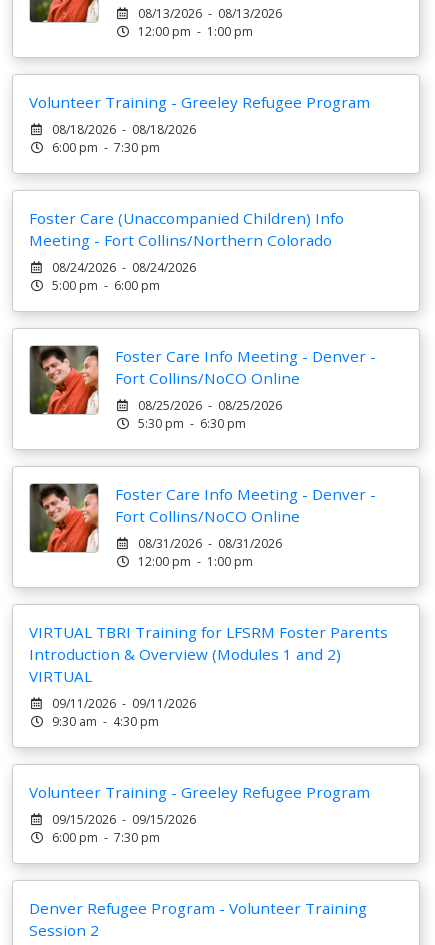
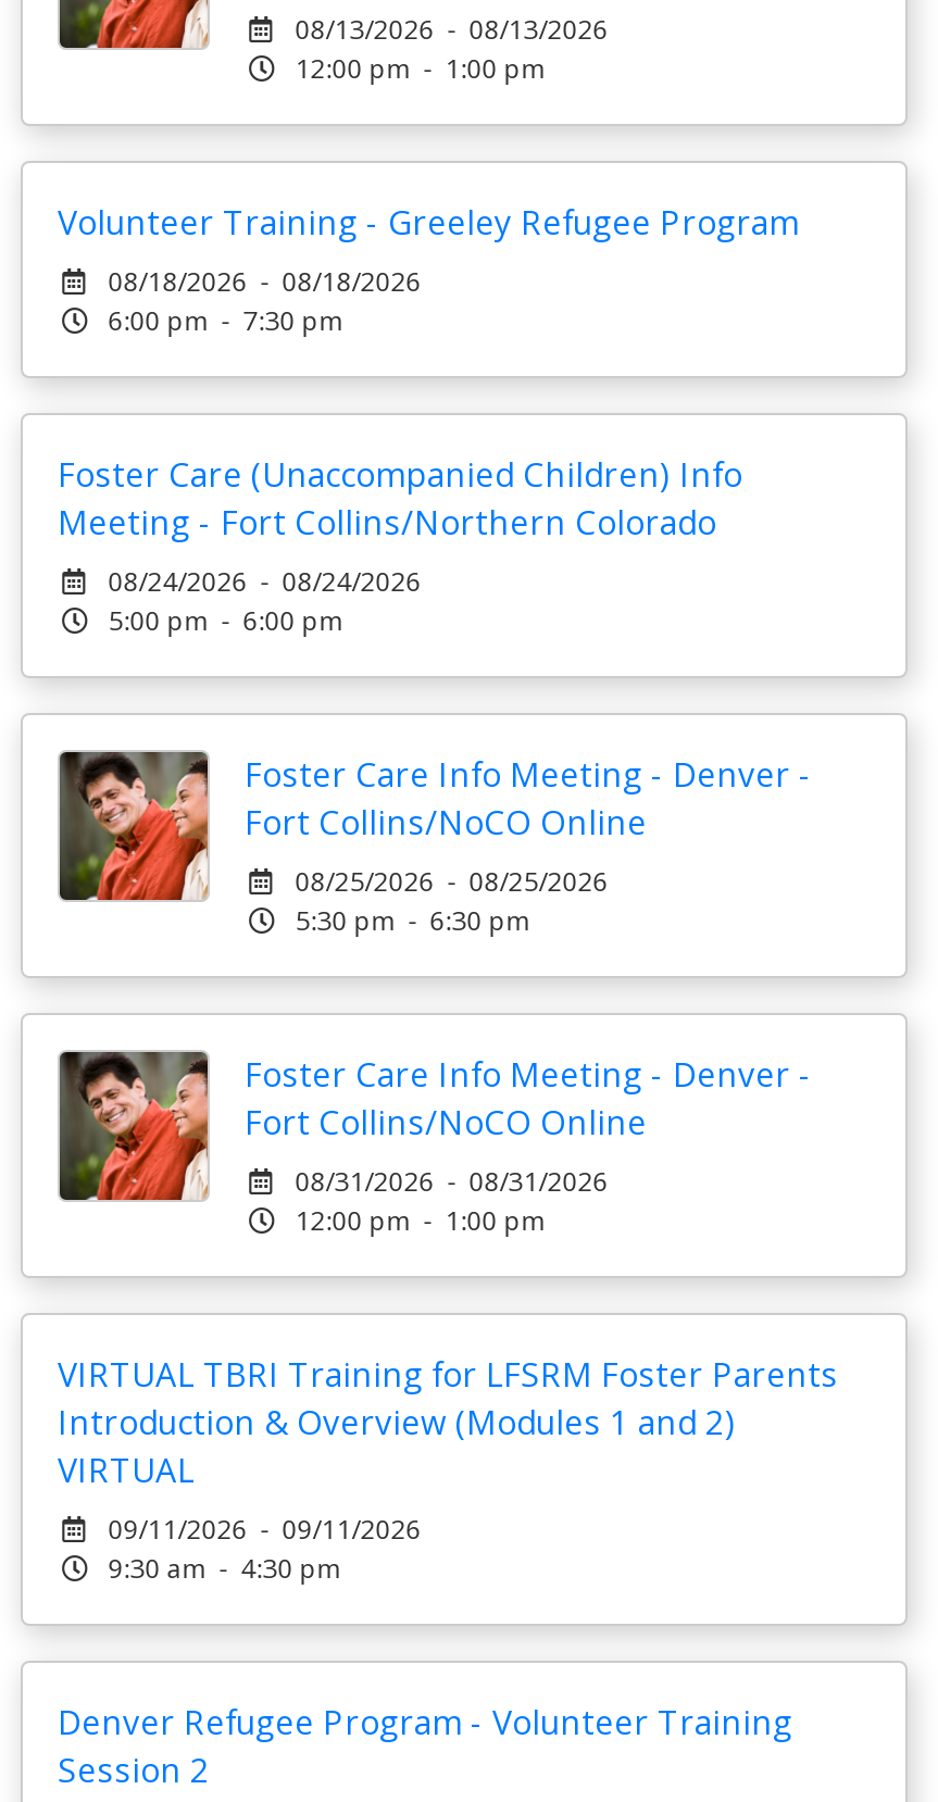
[29,782,370,846] Volunteer Training - Greeley Refugee Program | 09/15/2026 - 09/15/2026 | 6:00 pm - 7:30 pm -> none

